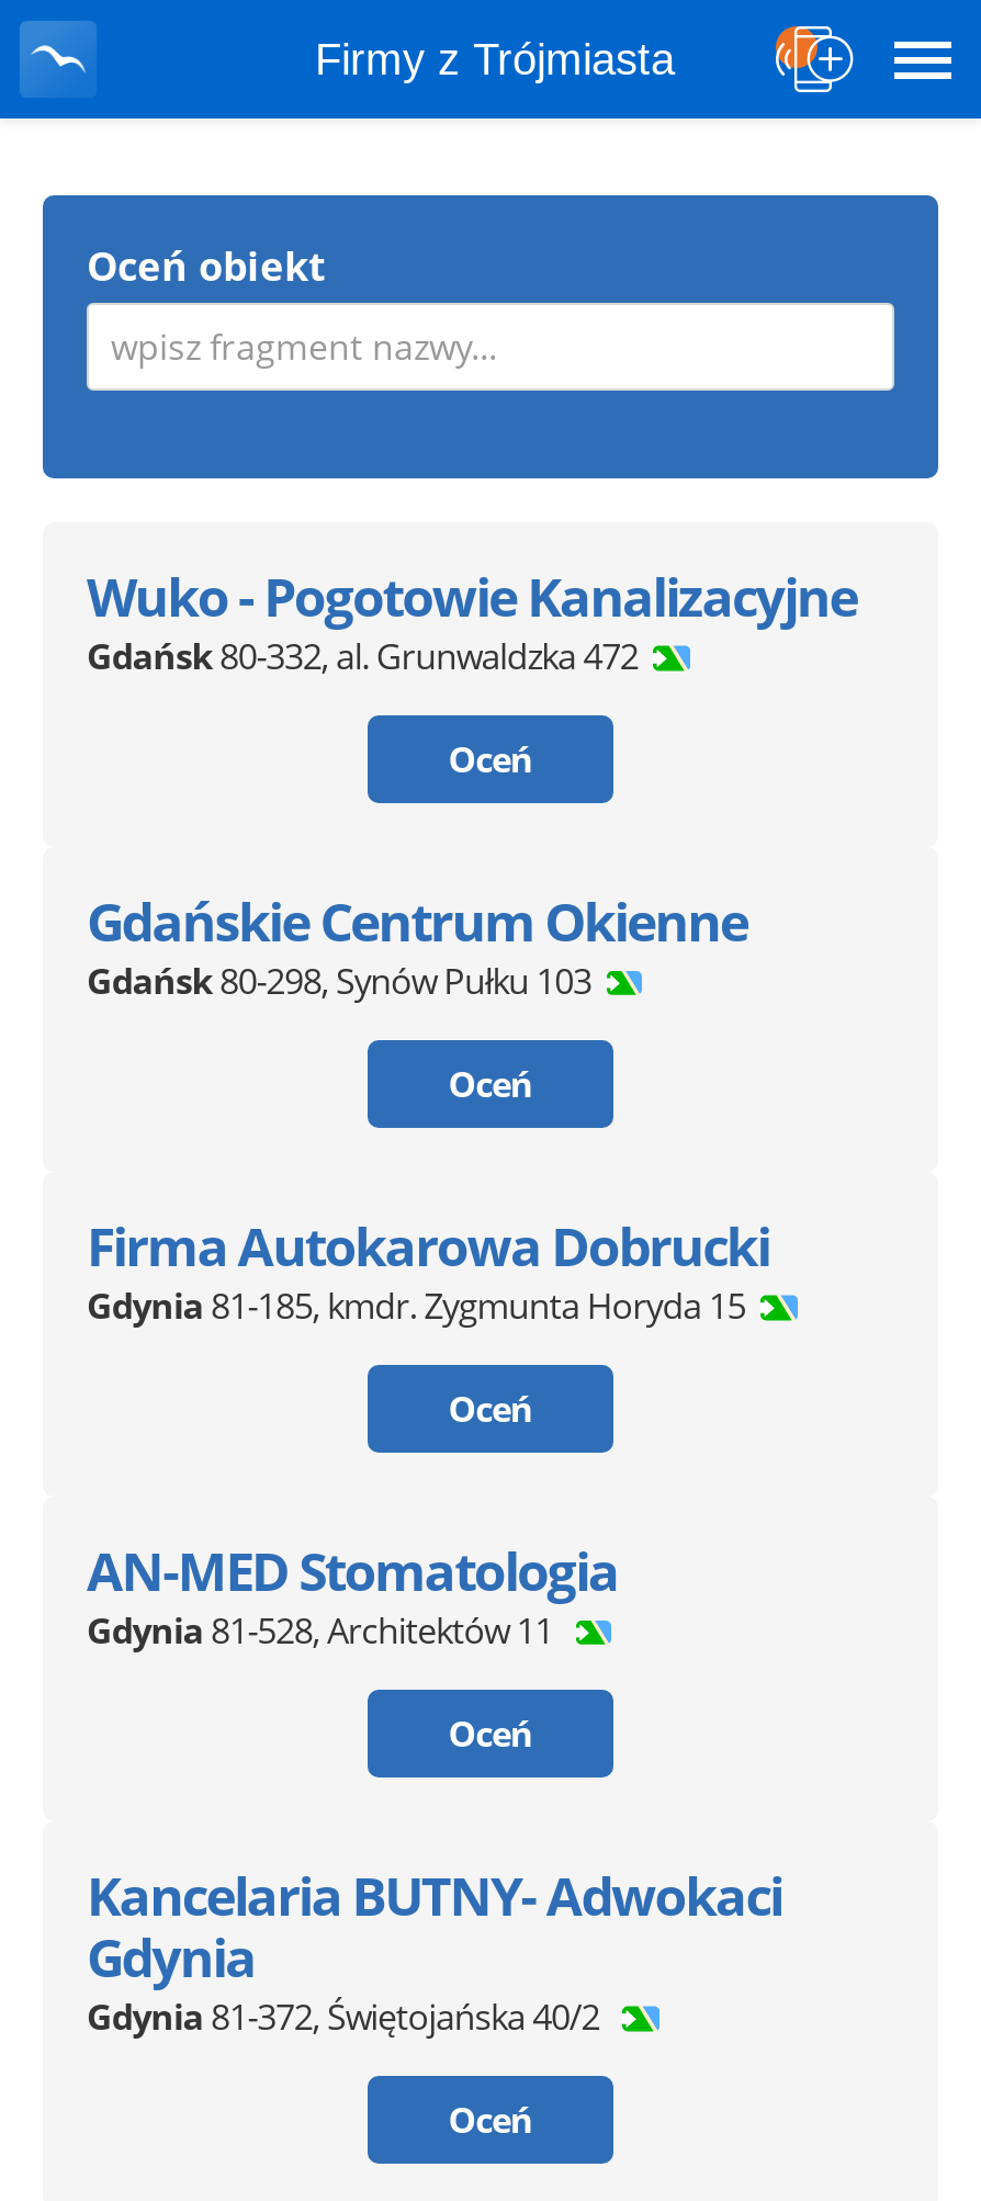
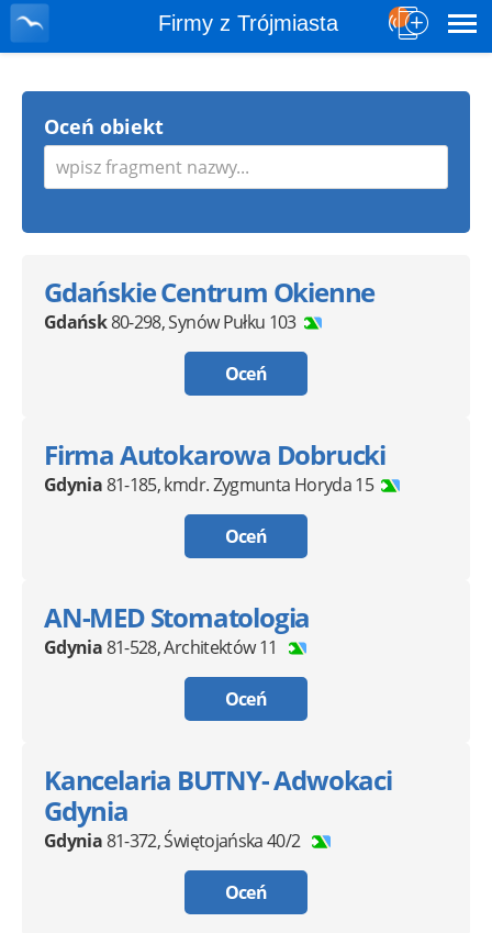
[87,560,857,783] Wuko - Pogotowie Kanalizacyjne | Gdańsk 80-332, al. Grunwaldzka 472 | Oceń -> none

